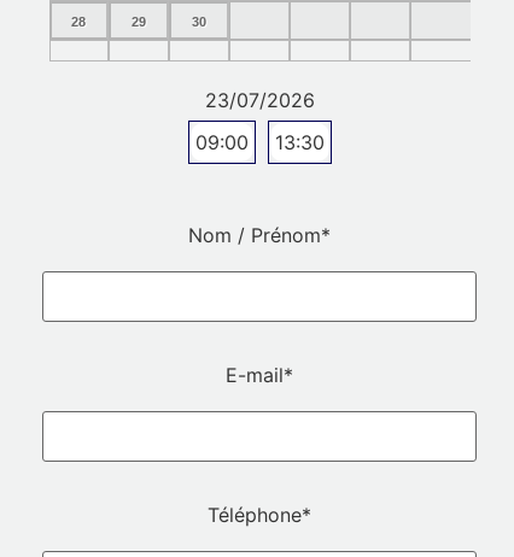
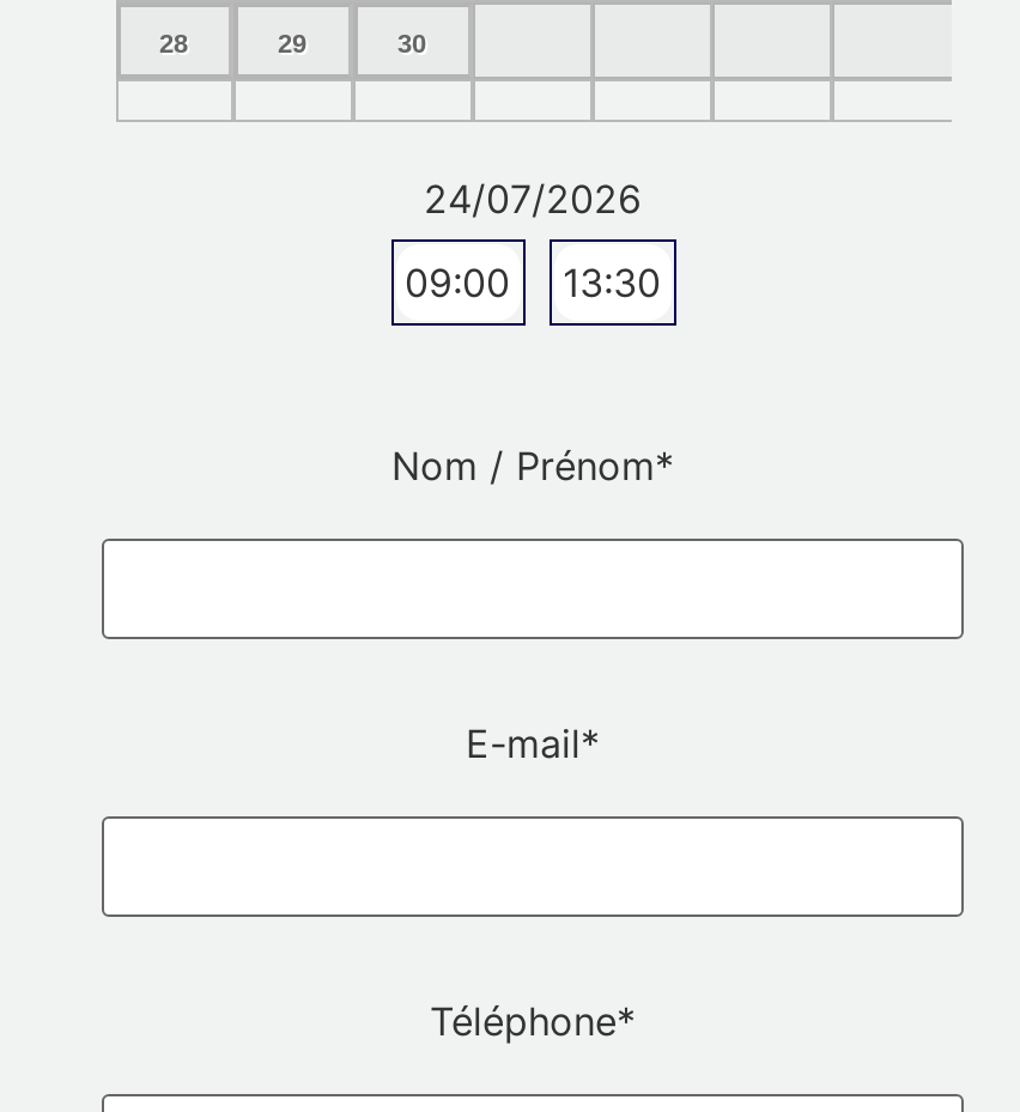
[205,88,314,112] 23/07/2026 -> [424,175,642,223] 24/07/2026

